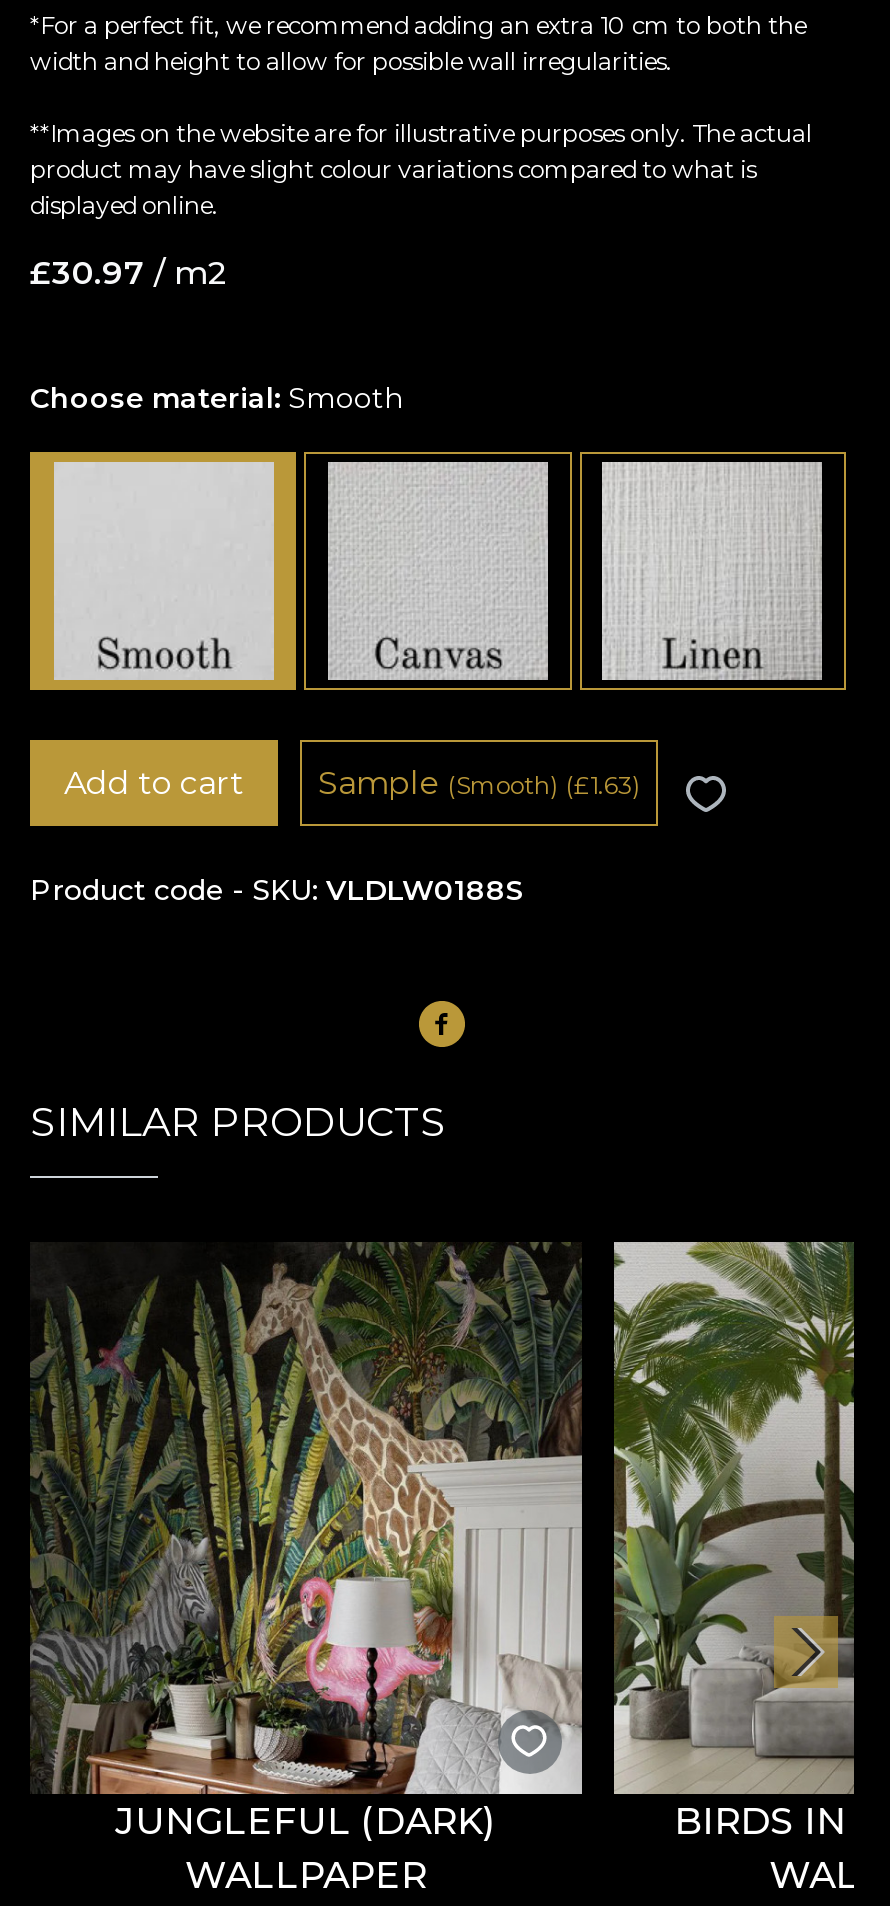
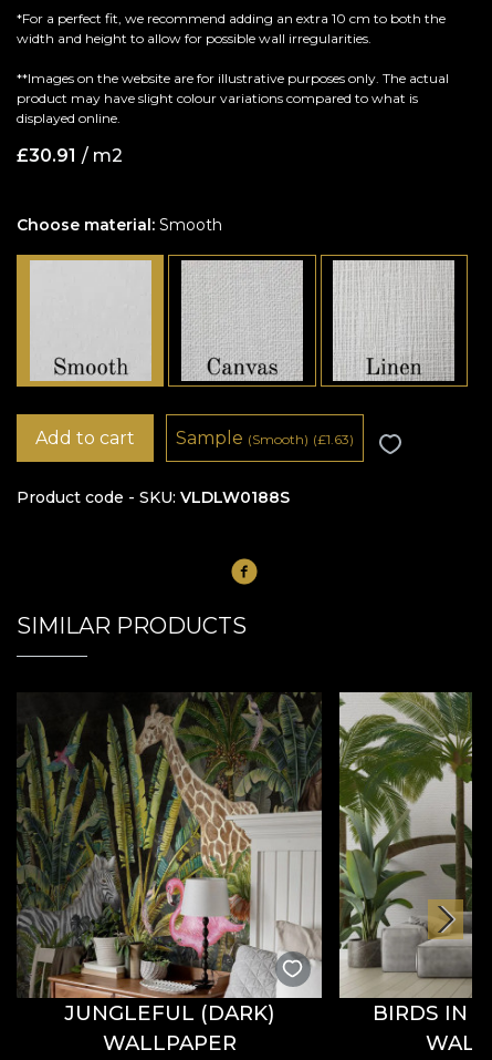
[30,254,228,292] £30.97 / m2 -> [17,145,123,166] £30.91 / m2

